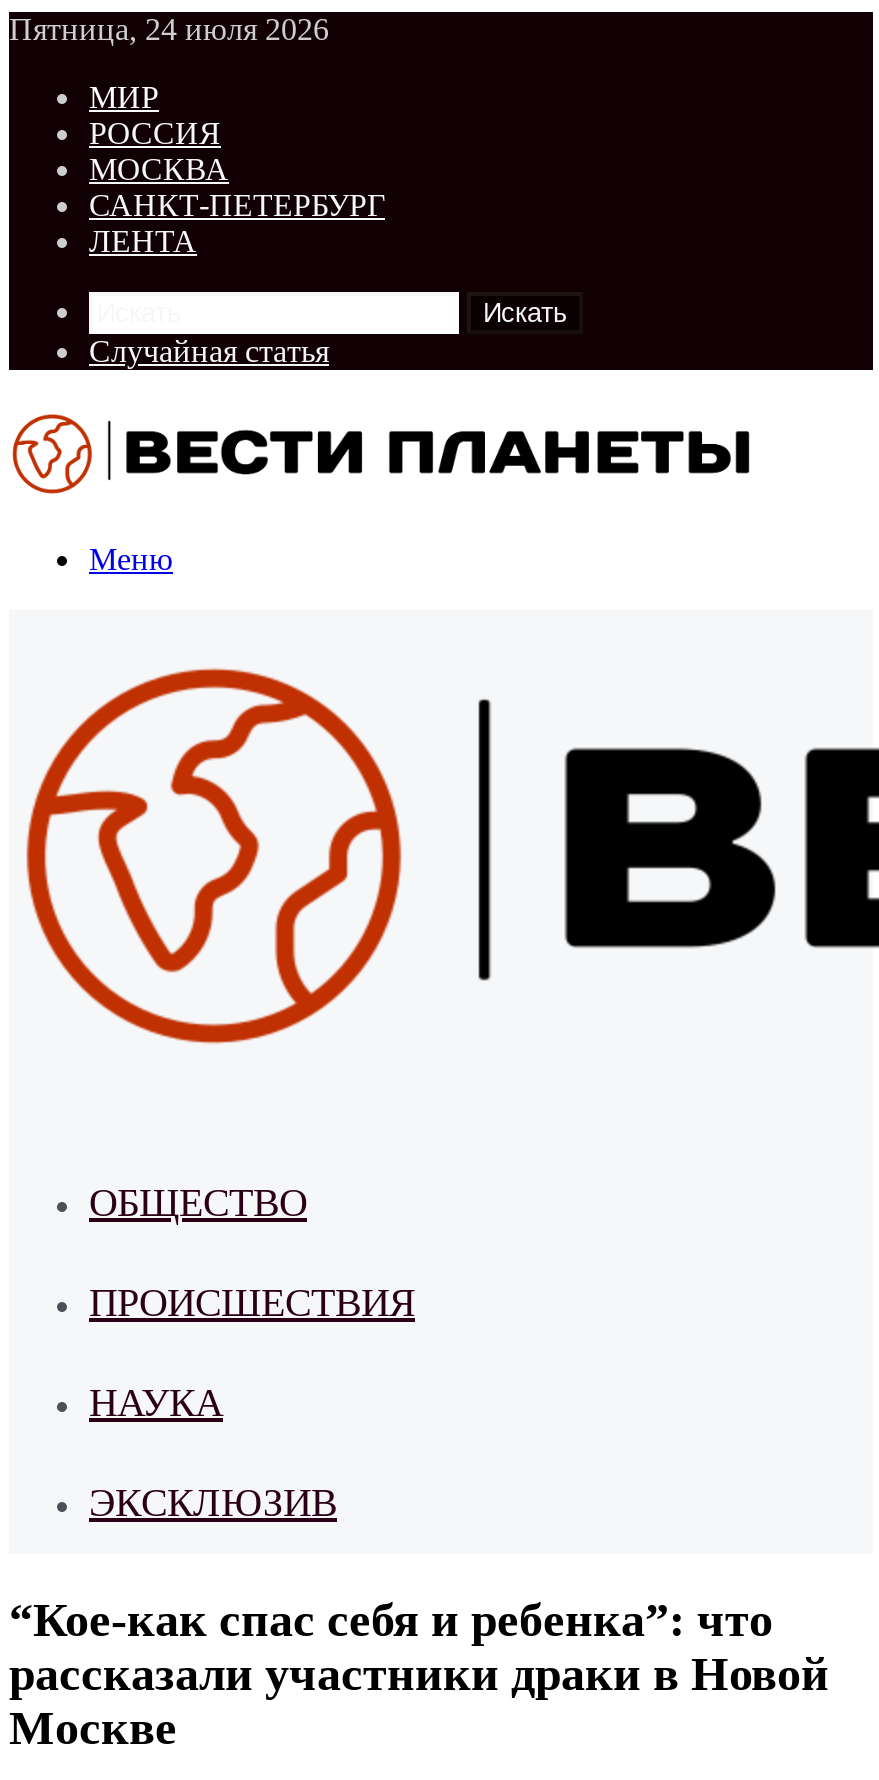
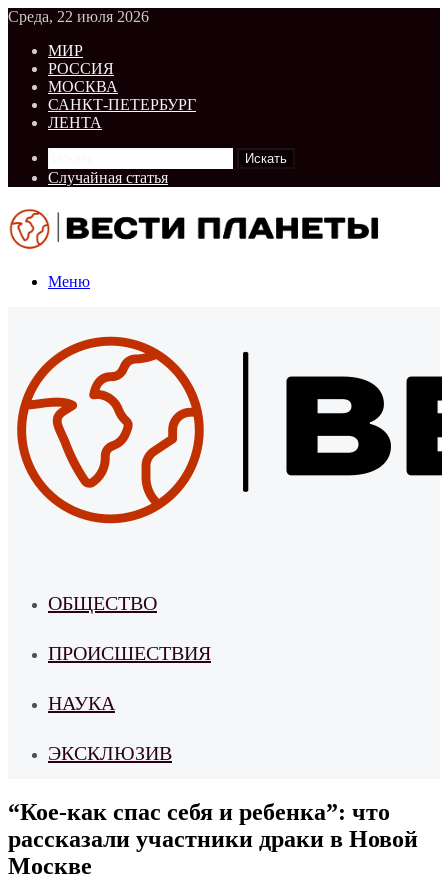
[9,12,329,46] Пятница, 24 июля 2026 -> [8,8,149,25] Среда, 22 июля 2026

